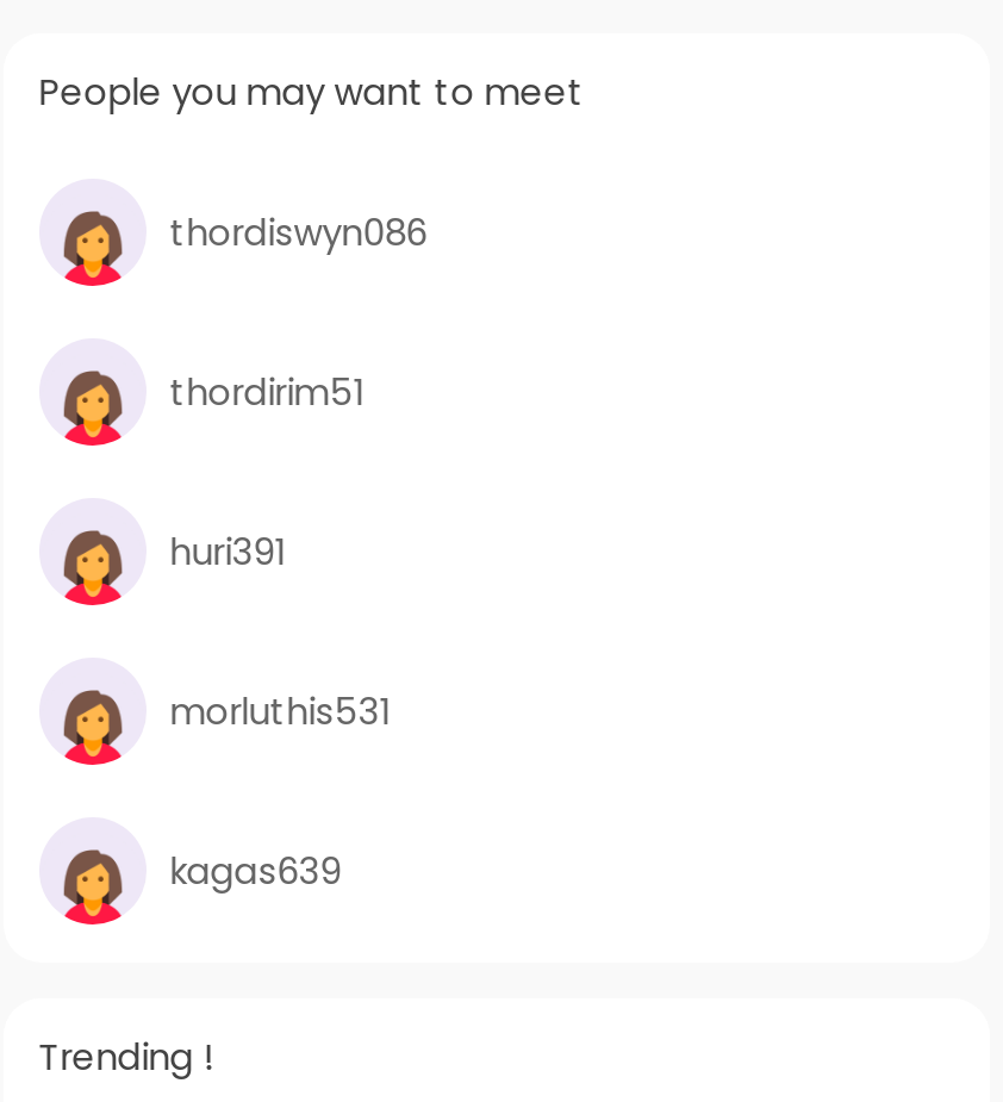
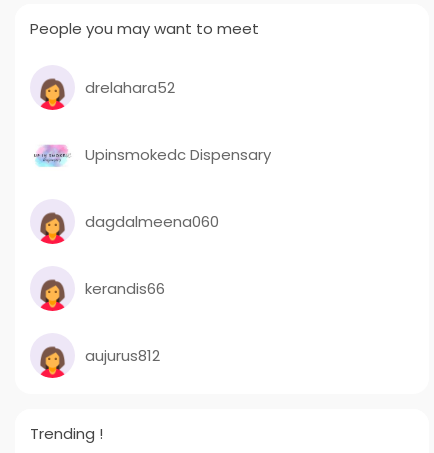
[170,206,427,256] thordiswyn086 -> [85,76,175,97] drelahara52
[44,341,365,448] [image] | thordirim51 -> [32,134,271,177] [image] | Upinsmokedc Dispensary
[170,525,286,575] huri391 -> [85,210,219,231] dagdalmeena060
[170,685,391,735] morluthis531 -> [85,277,165,298] kerandis66
[170,845,341,895] kagas639 -> [85,344,160,365] aujurus812

